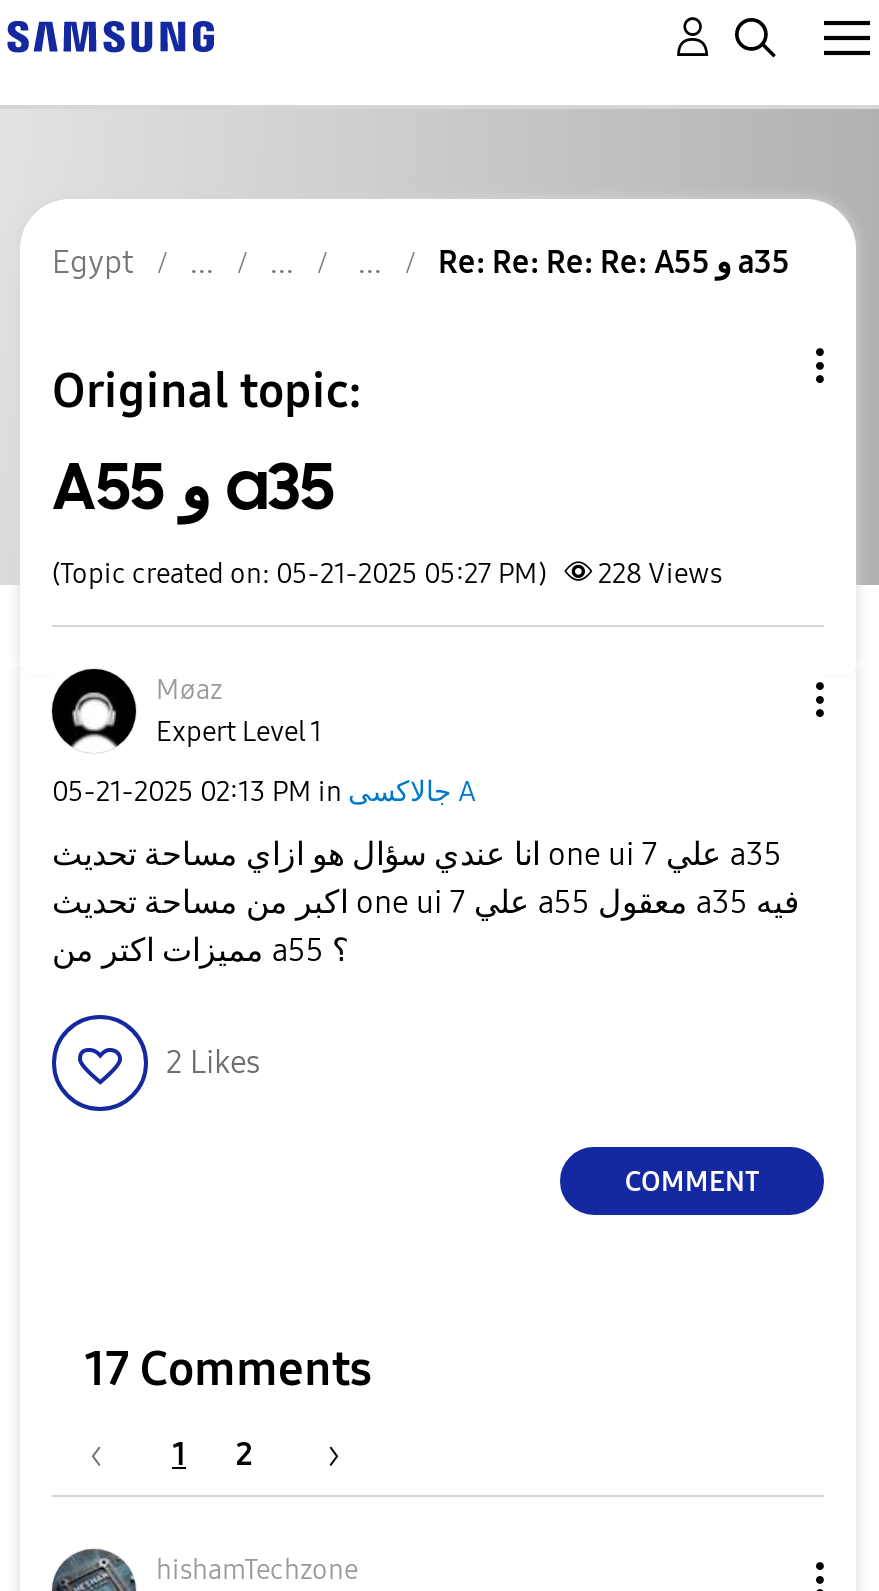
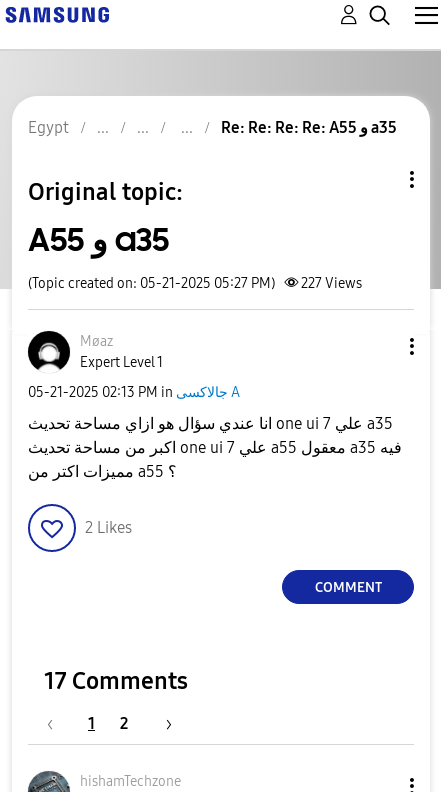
[52,557,722,591] (Topic created on: 05-21-2025 05:27 PM) 228 Views -> [28,275,362,292] (Topic created on: 05-21-2025 05:27 PM) 227 Views

